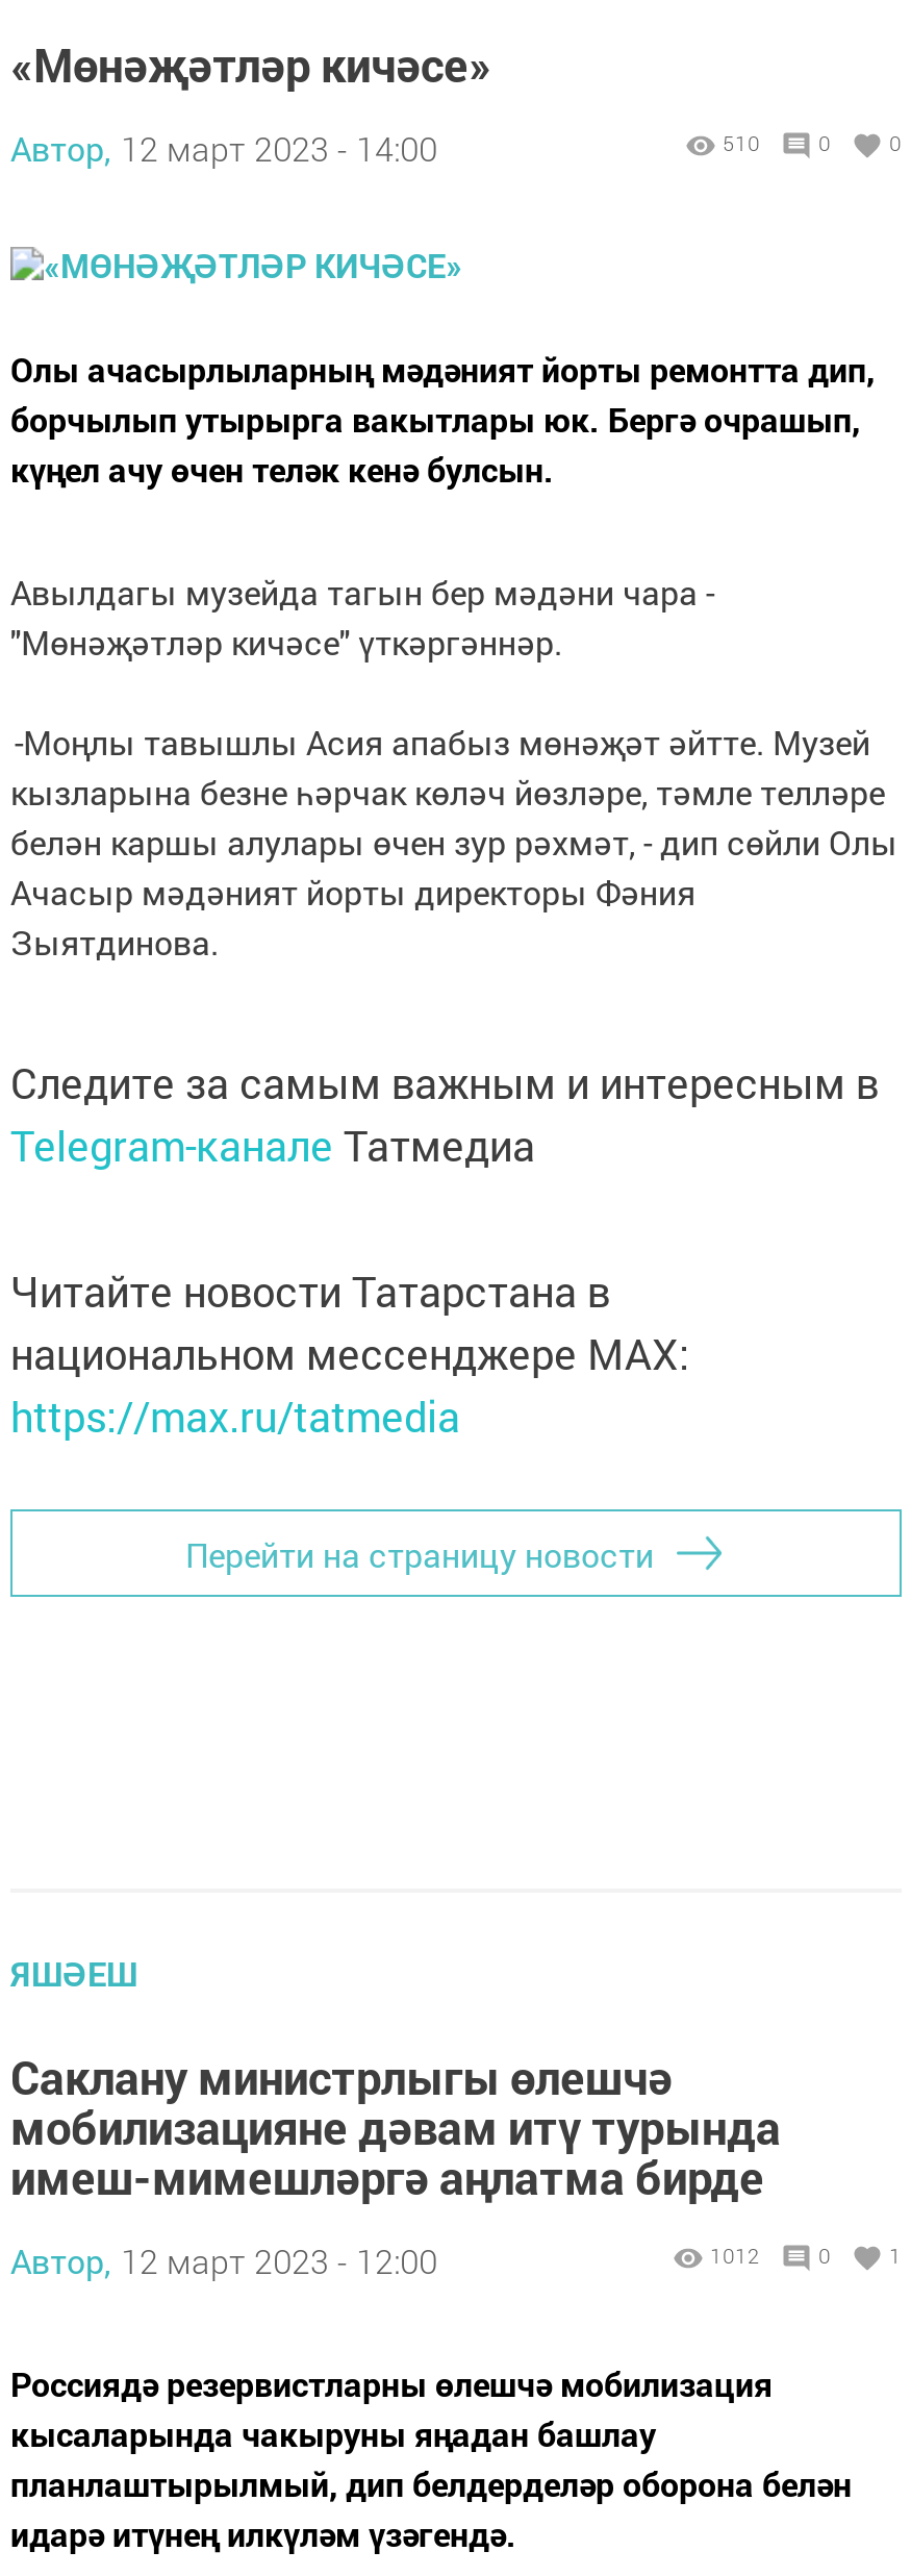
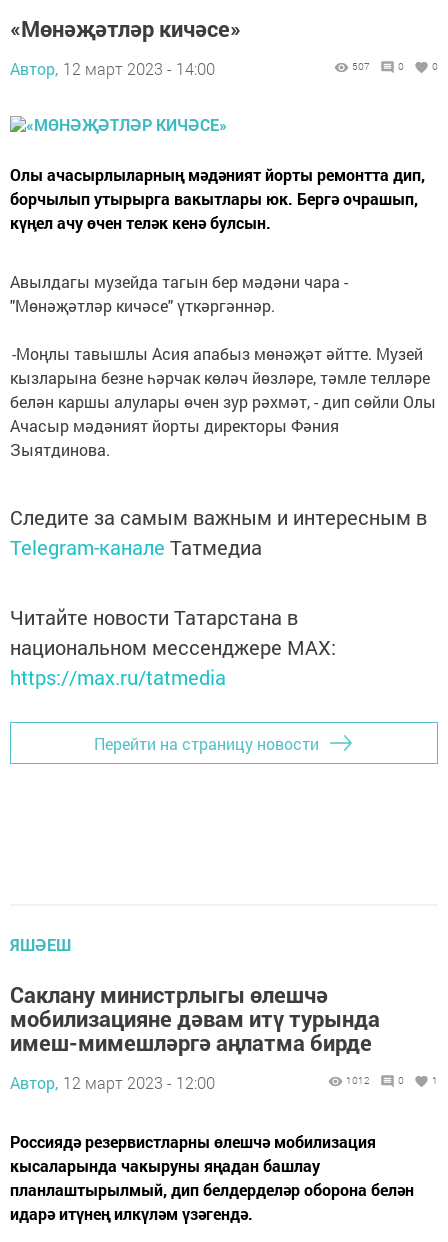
[723,130,760,157] 510 -> [352,60,370,73] 507

